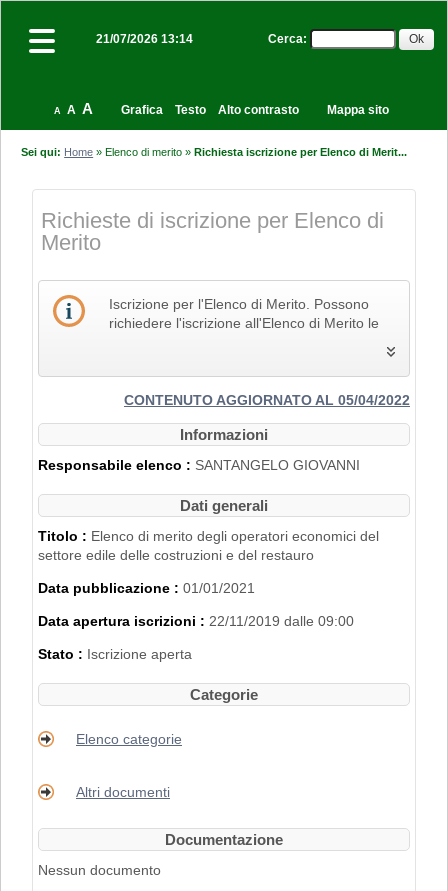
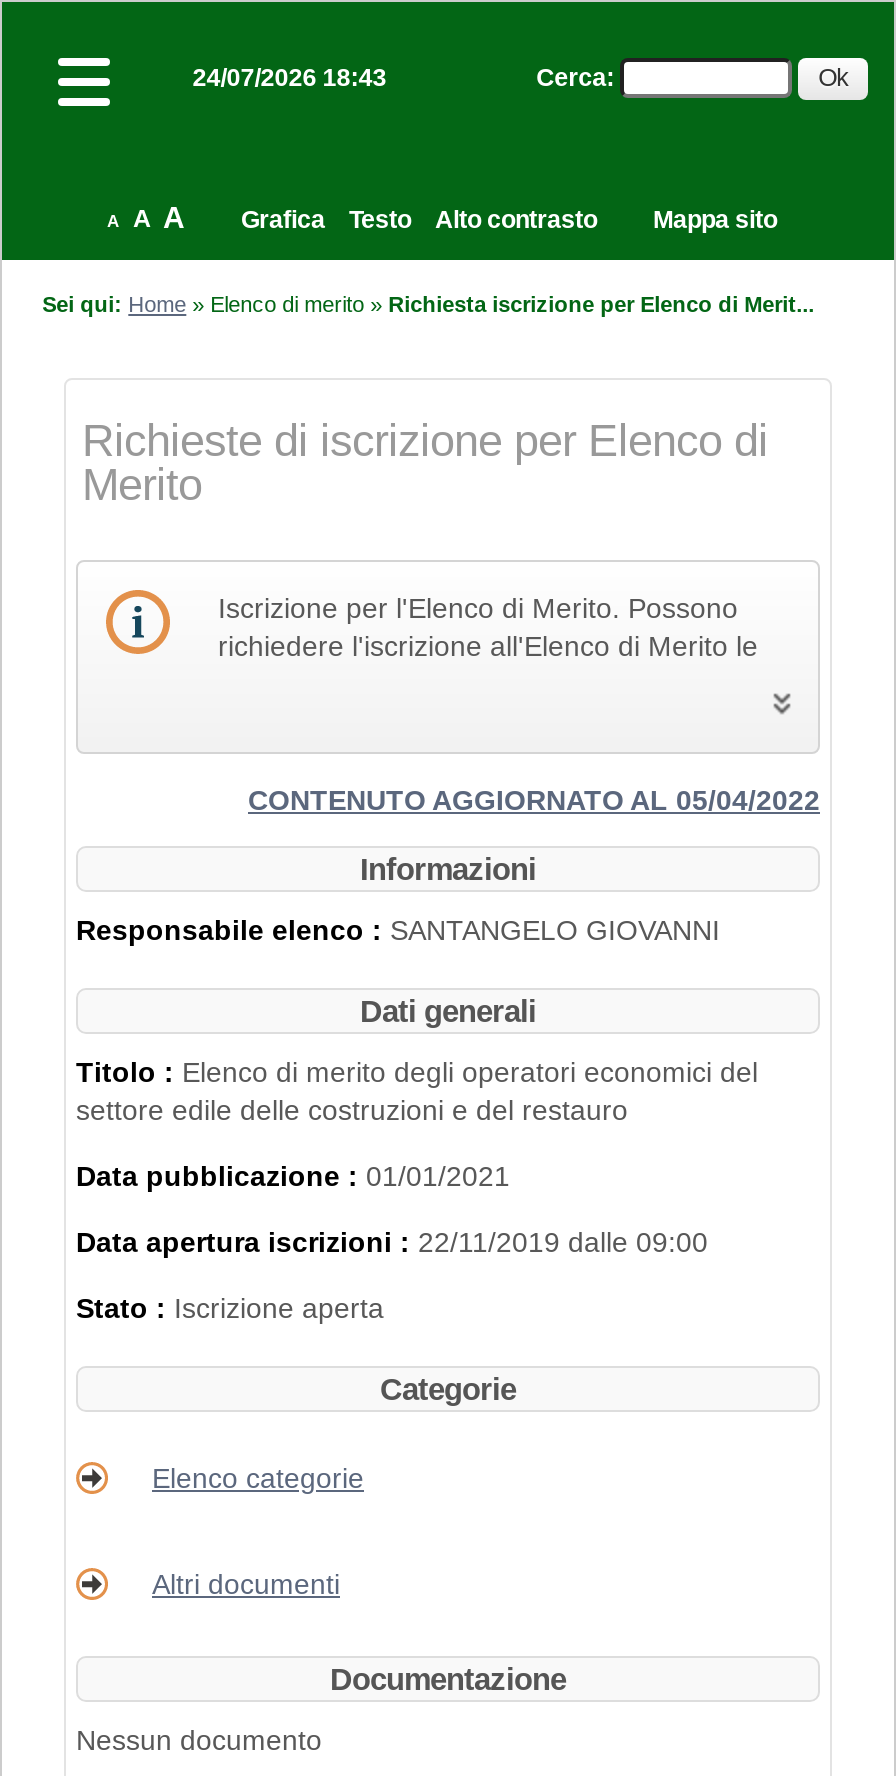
[96,32,193,46] 21/07/2026 13:14 -> [193,64,387,92] 24/07/2026 18:43

